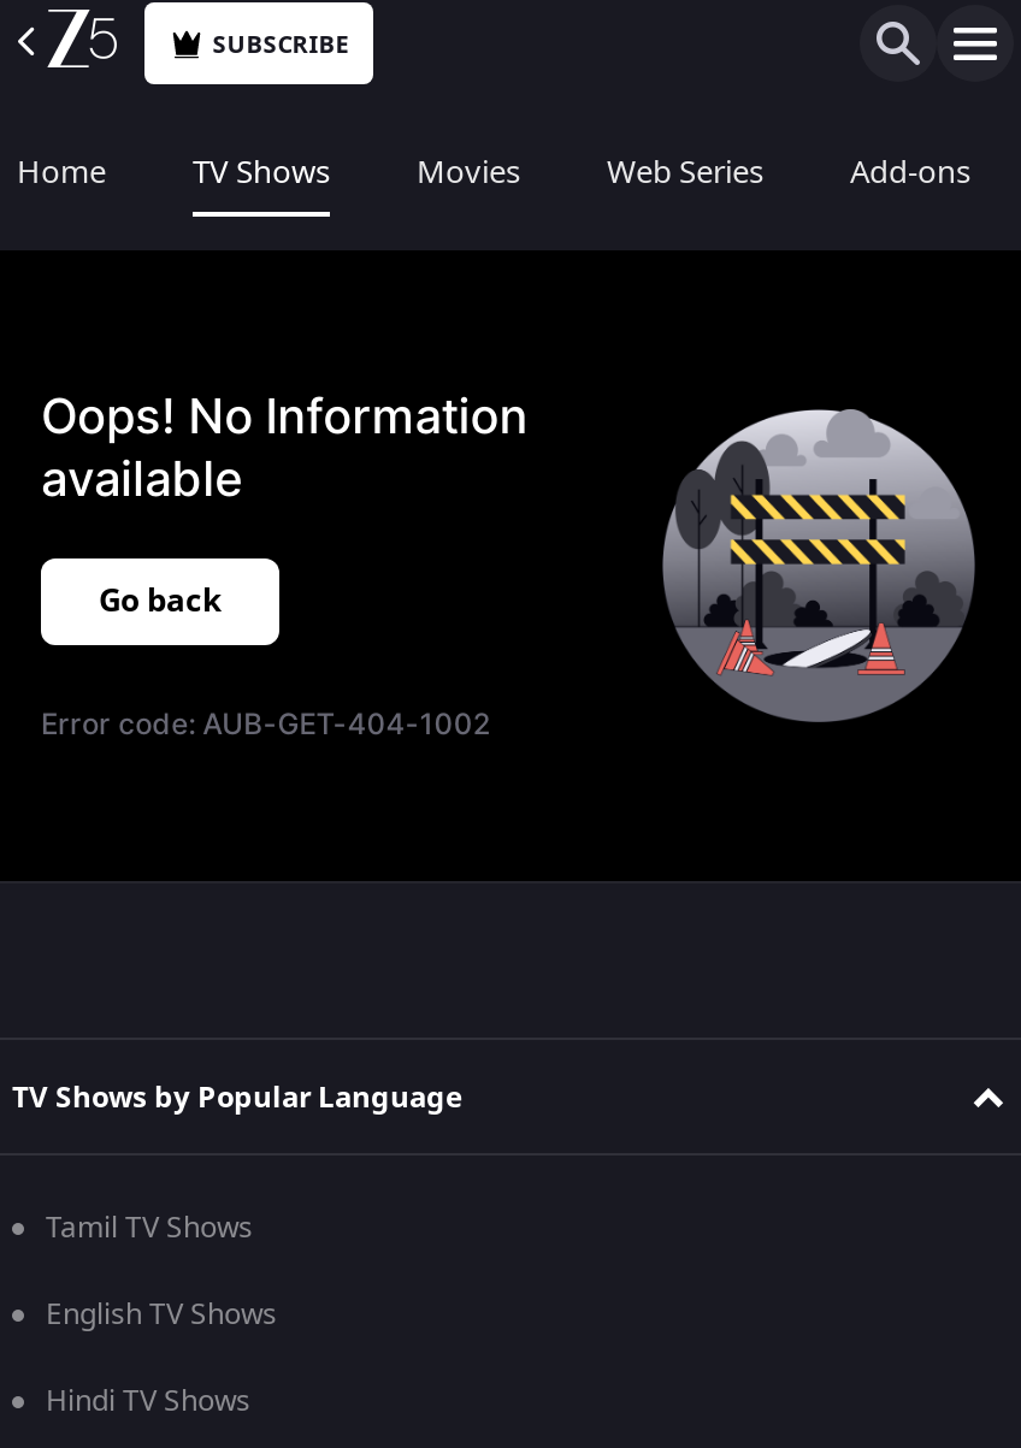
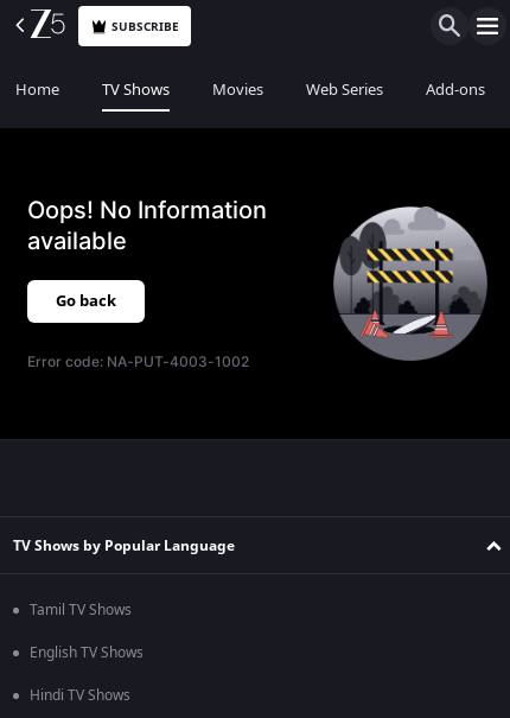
[41,705,490,741] Error code: AUB-GET-404-1002 -> [27,352,250,370] Error code: NA-PUT-4003-1002

